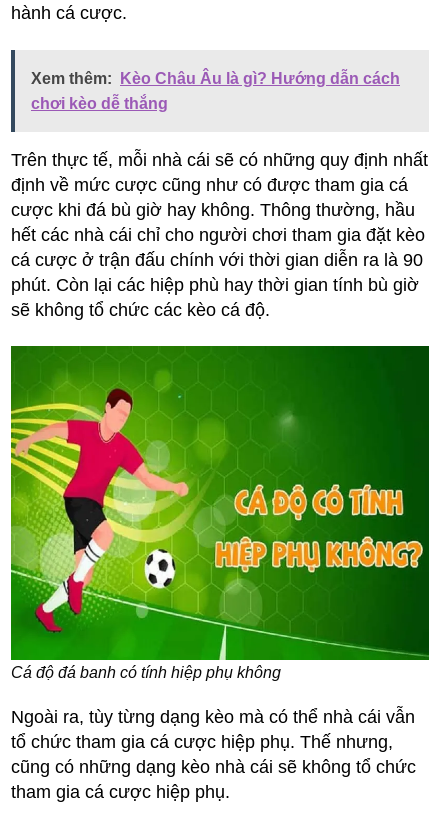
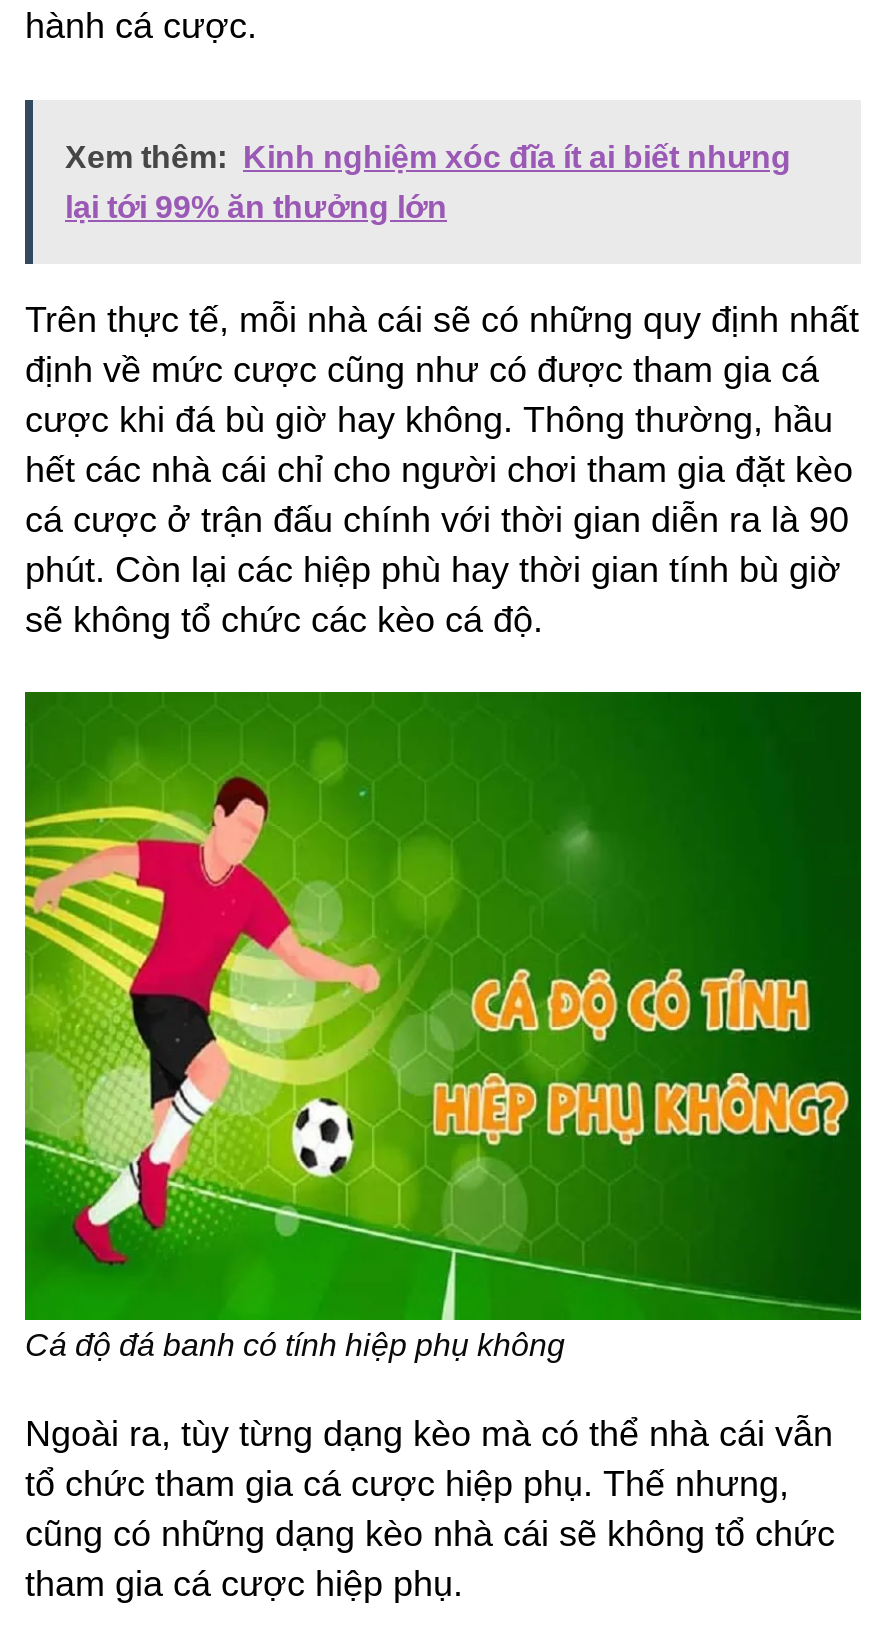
[31,70,400,87] Xem thêm: Kèo Châu Âu là gì? Hướng dẫn cách -> [65,139,791,173] Xem thêm: Kinh nghiệm xóc đĩa ít ai biết nhưng
[31,95,168,112] chơi kèo dễ thắng -> [65,189,447,223] lại tới 99% ăn thưởng lớn

